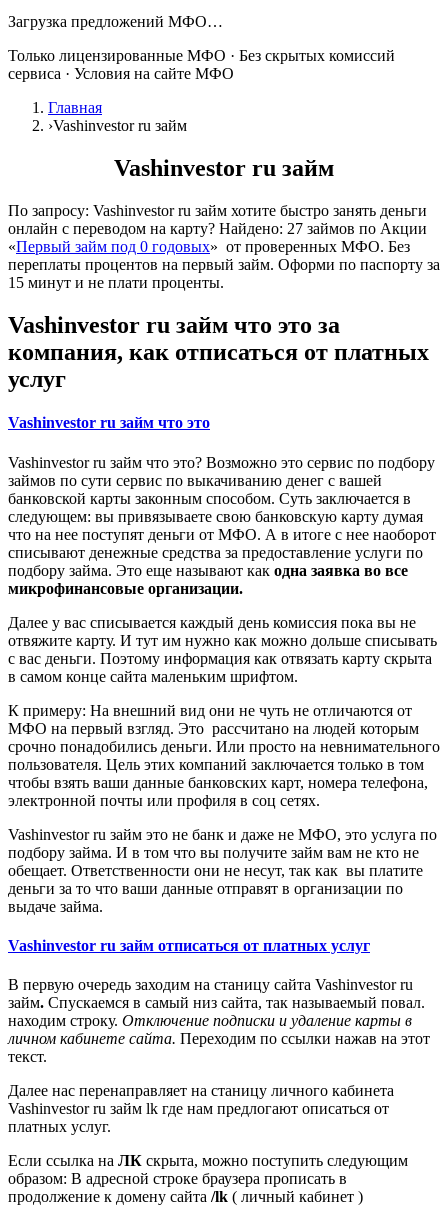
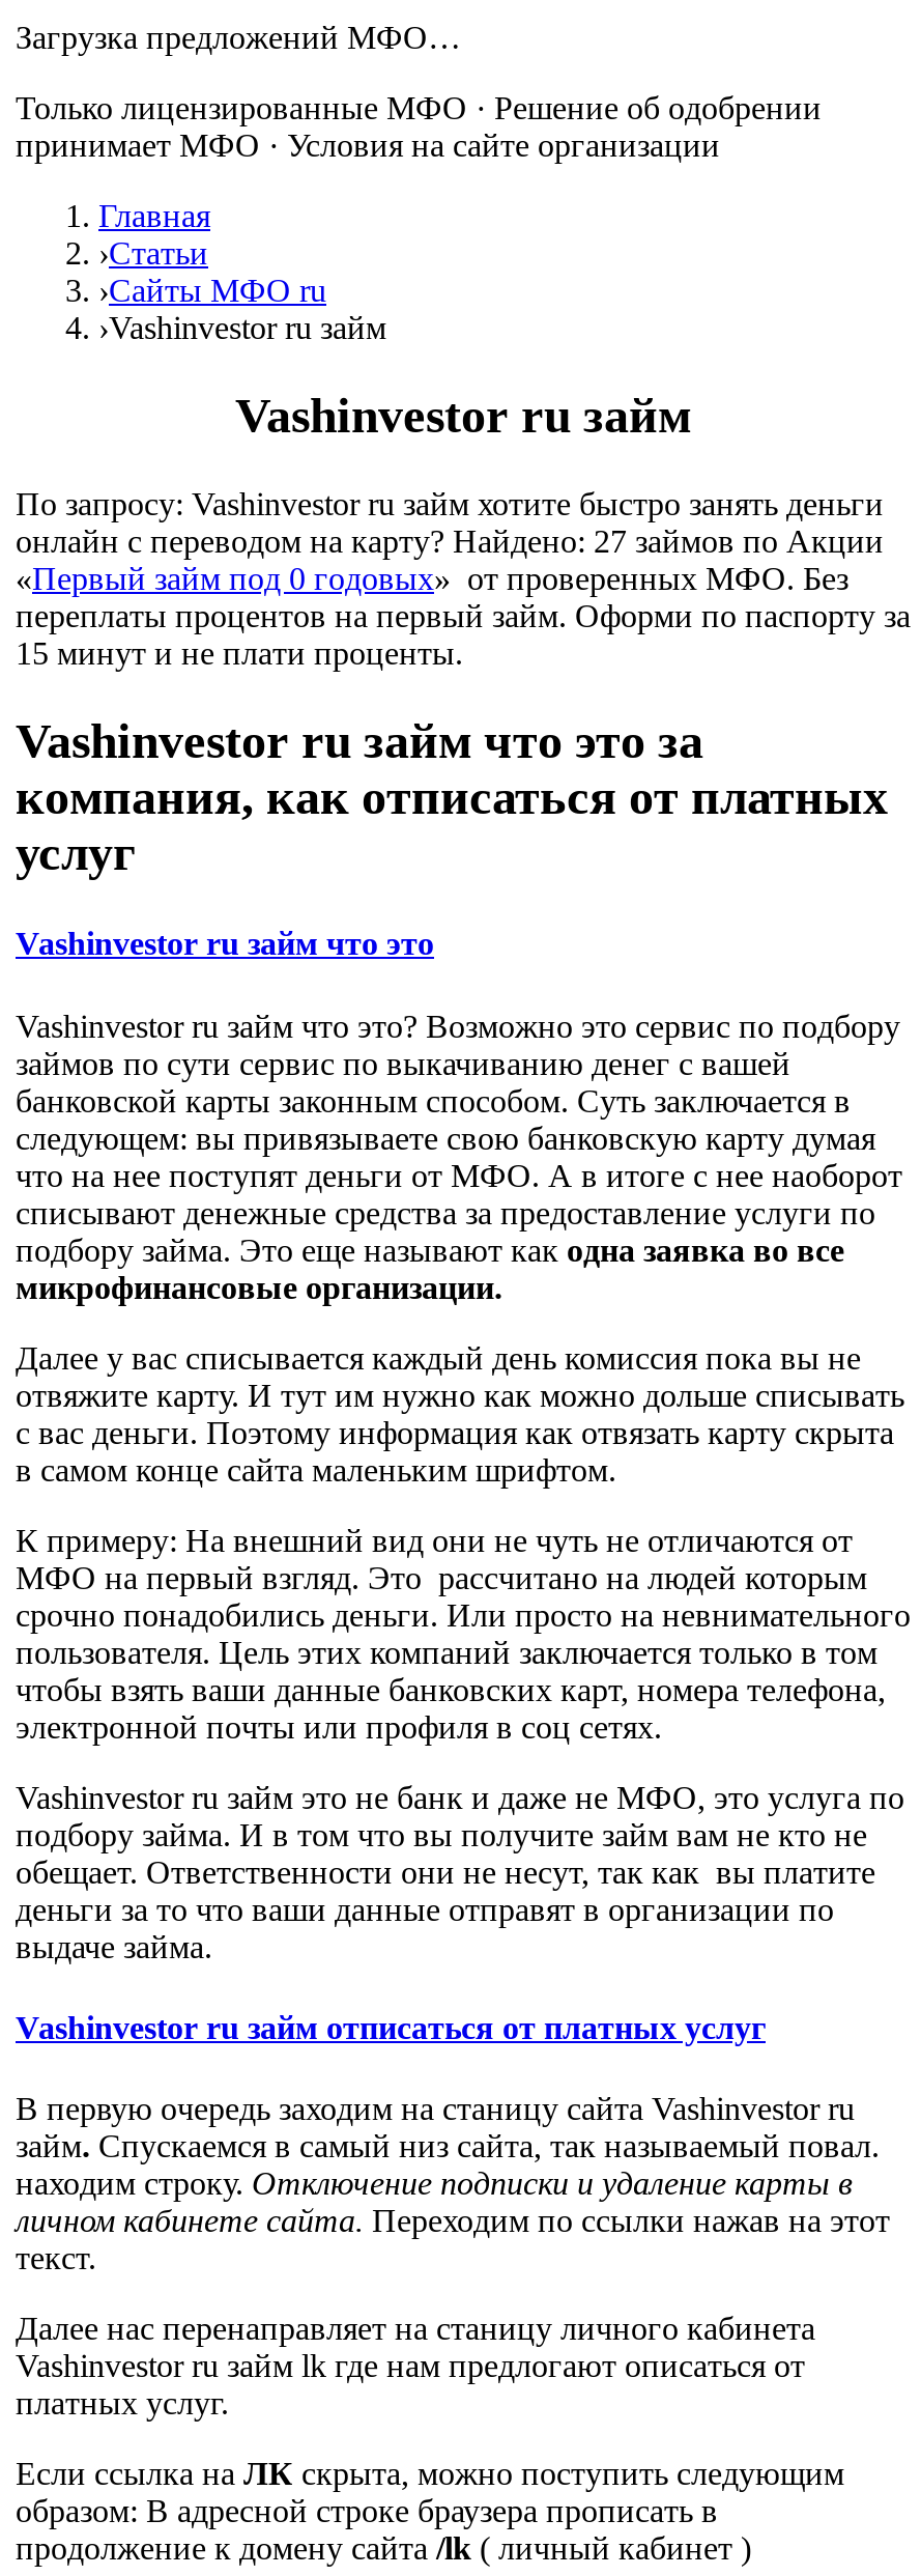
[8,47,395,82] Только лицензированные МФО · Без скрытых комиссий | сервиса · Условия на сайте МФО -> [16,91,822,163] Только лицензированные МФО · Решение об одобрении | принимает МФО · Условия на сайте организации
none -> [98,236,326,308] ›Статьи | ›Сайты МФО ru

